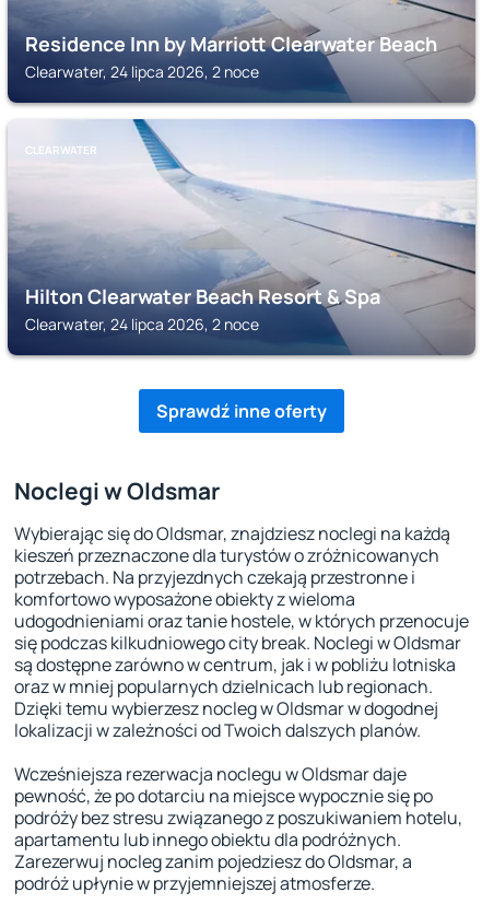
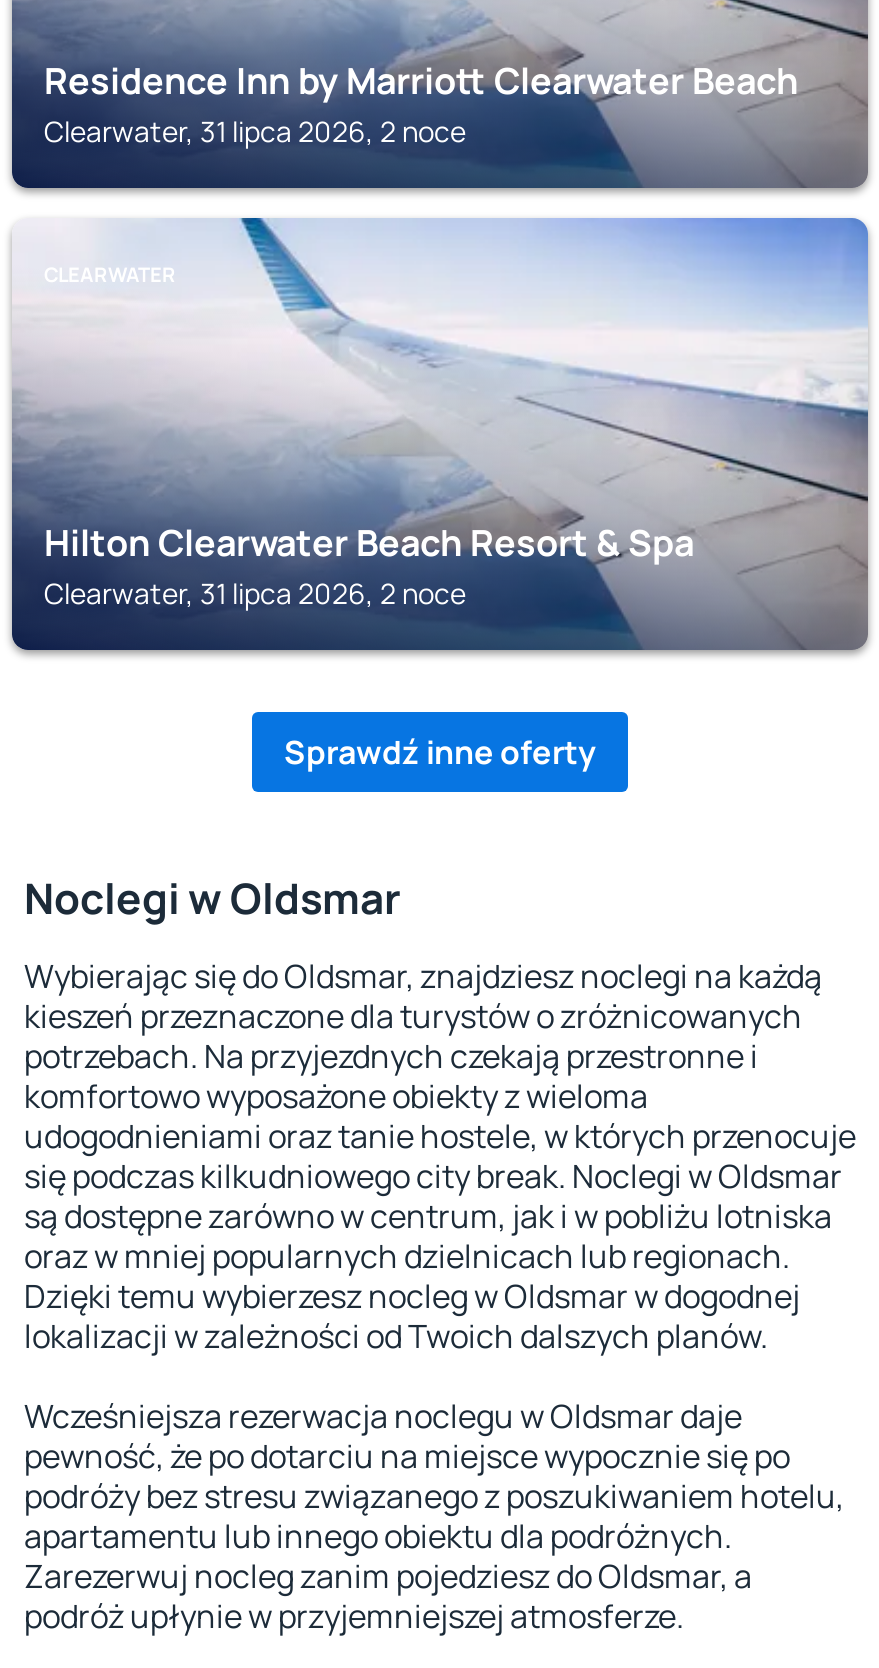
[25,61,259,82] Clearwater, 24 lipca 2026, 2 noce -> [44,112,466,150] Clearwater, 31 lipca 2026, 2 noce
[25,314,259,334] Clearwater, 24 lipca 2026, 2 noce -> [44,574,466,612] Clearwater, 31 lipca 2026, 2 noce

